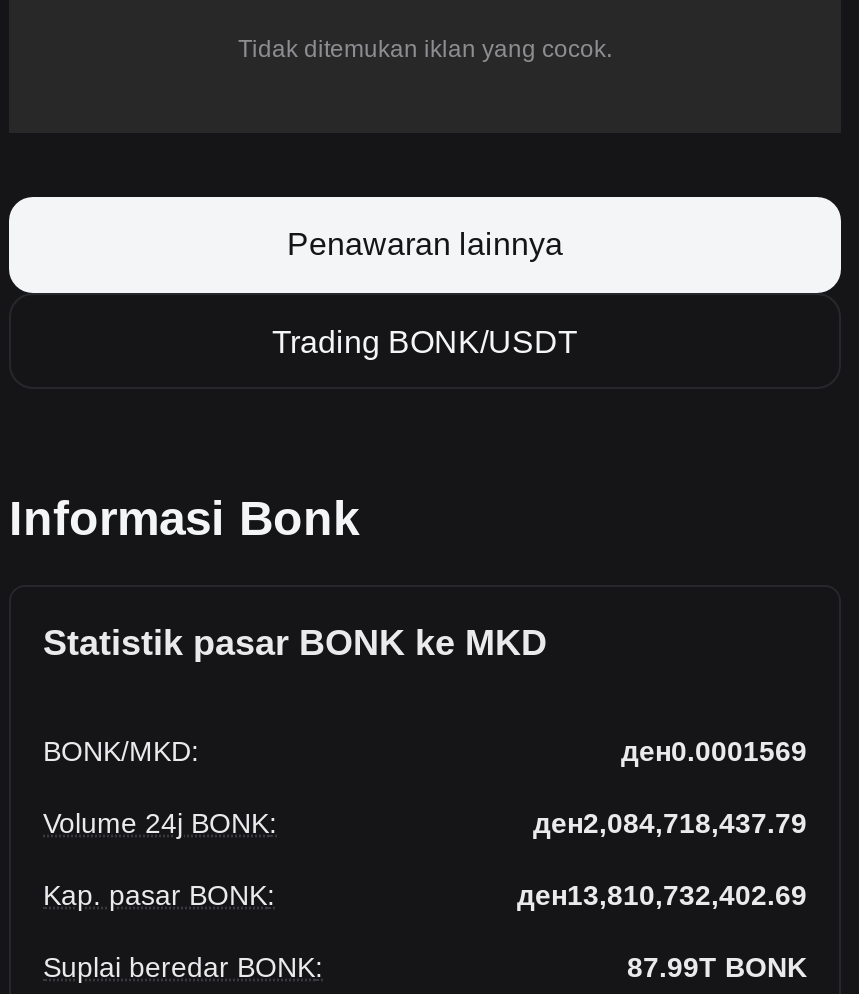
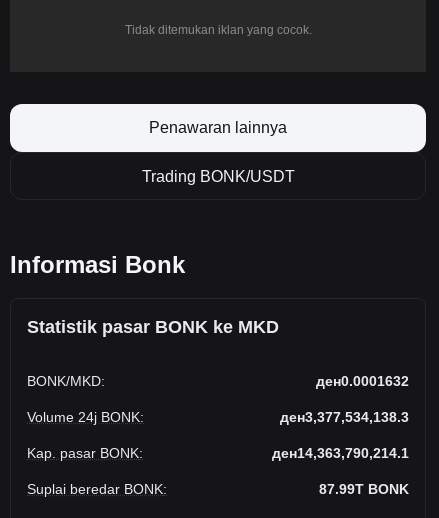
[621,735,807,767] ден0.0001569 -> [316,373,409,389] ден0.0001632
[533,807,807,839] ден2,084,718,437.79 -> [280,409,409,425] ден3,377,534,138.3
[517,879,807,911] ден13,810,732,402.69 -> [272,445,409,461] ден14,363,790,214.1

